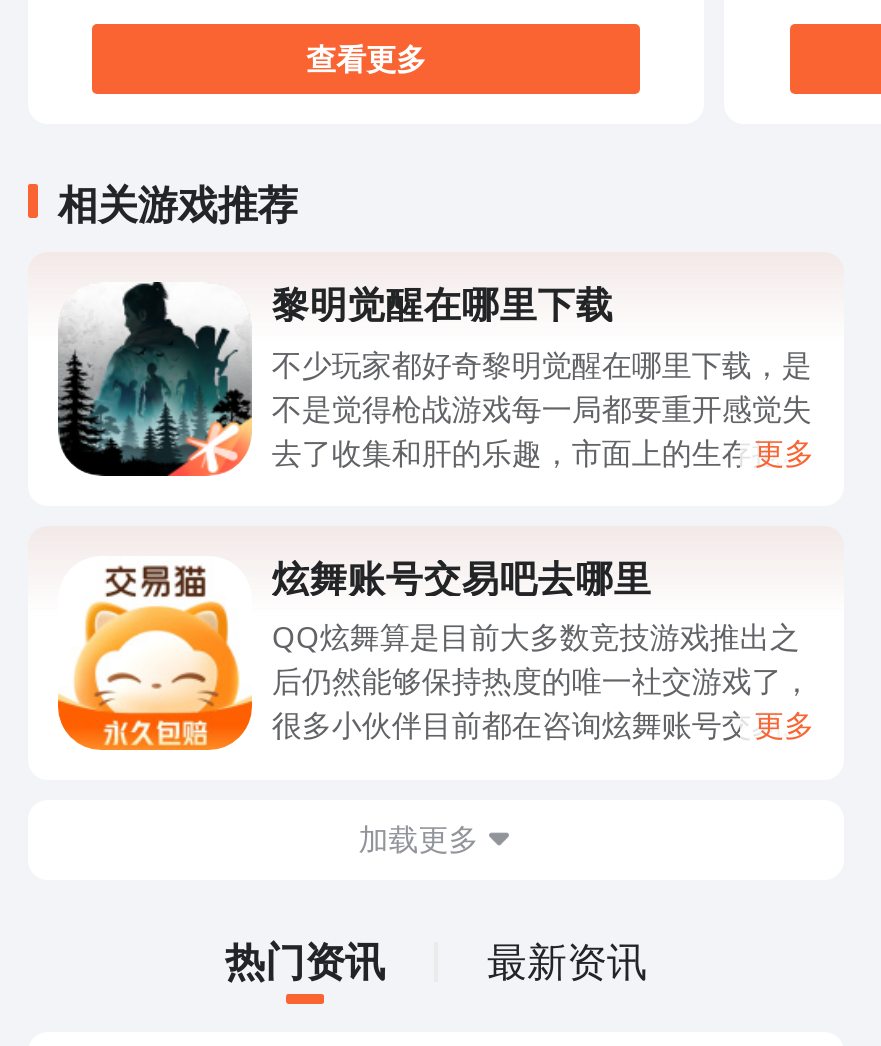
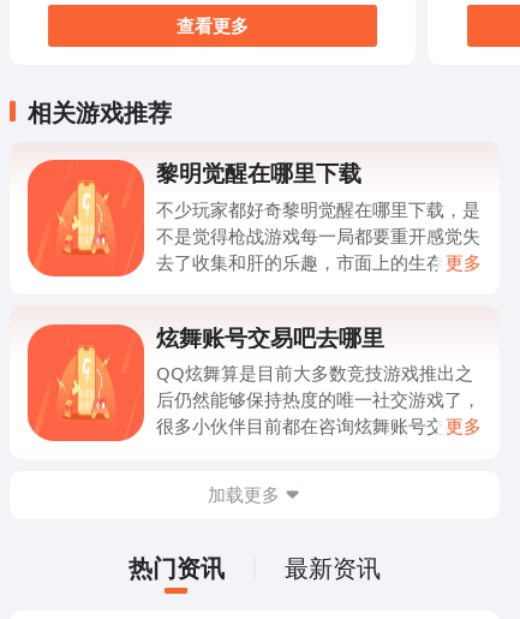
[56,280,254,478] [image] -> [26,159,145,278] [image]
[58,556,252,750] [image] -> [26,323,145,441] [image]

